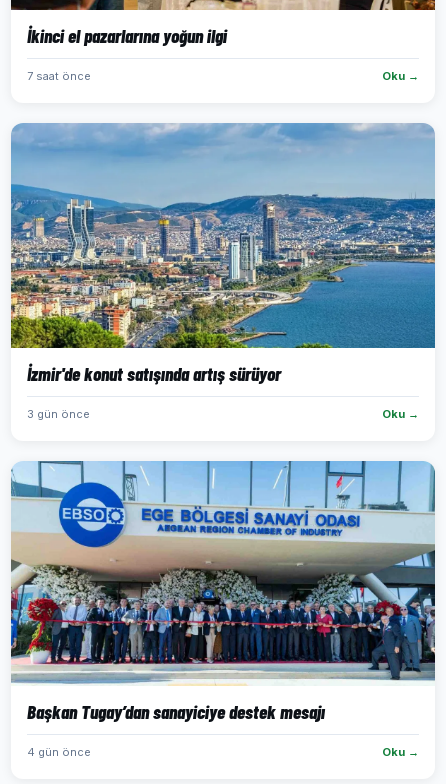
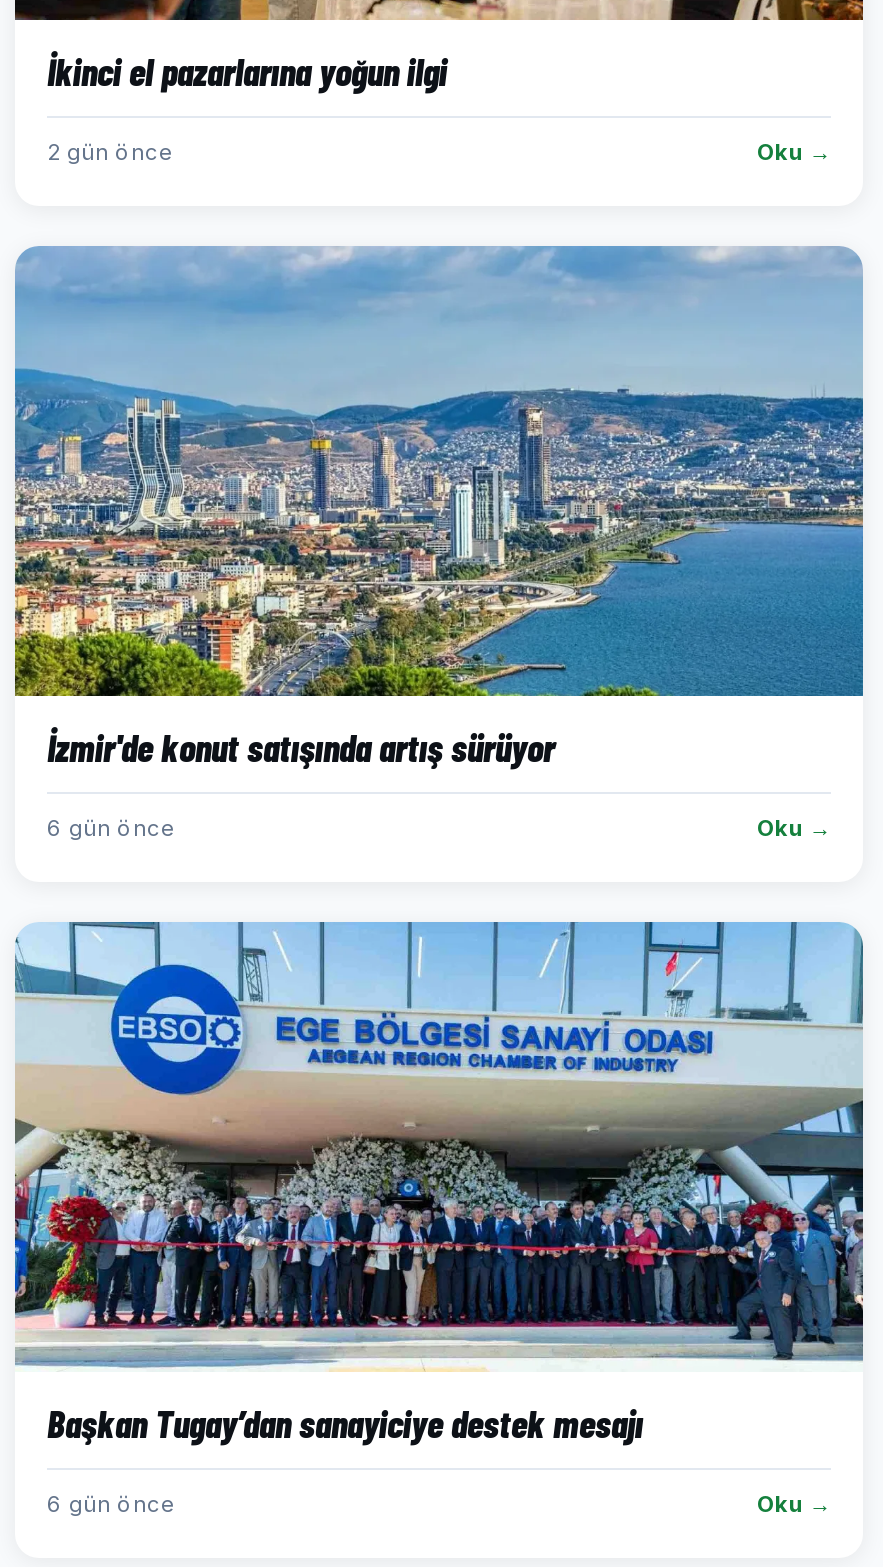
[27,69,91,83] 7 saat önce -> [47,138,173,166] 2 gün önce
[27,407,90,421] 3 gün önce -> [47,814,175,842] 6 gün önce
[27,745,91,759] 4 gün önce -> [47,1490,175,1518] 6 gün önce

